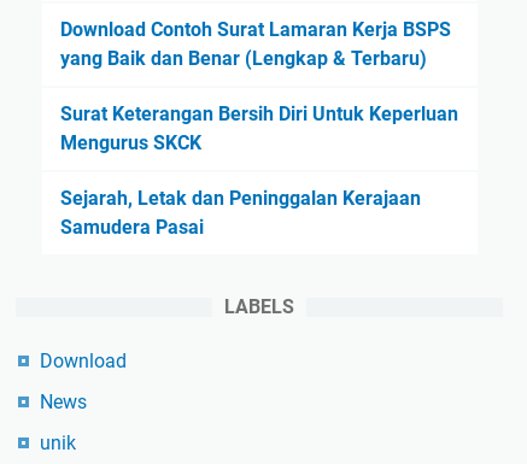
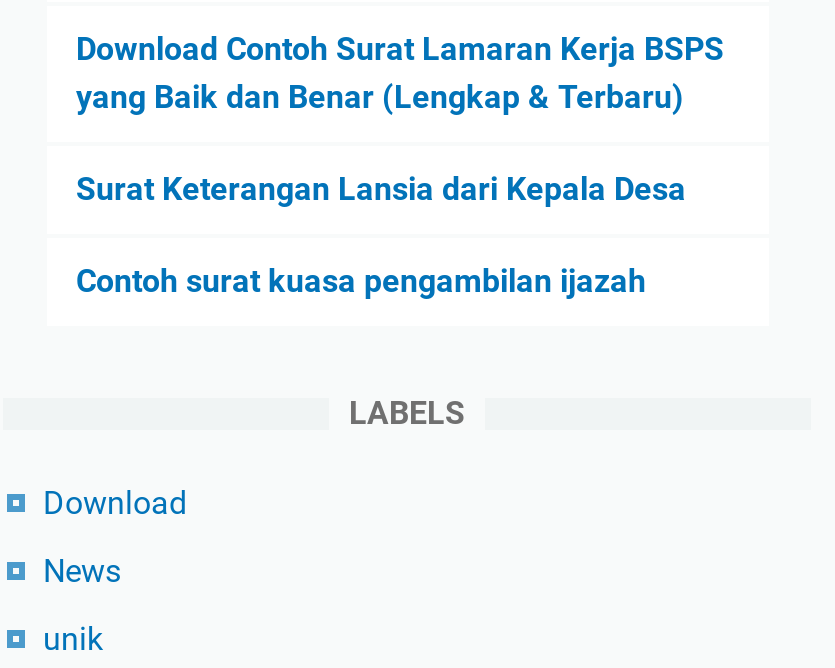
[60,102,458,154] Surat Keterangan Bersih Diri Untuk Keperluan | Mengurus SKCK -> [76,169,686,207] Surat Keterangan Lansia dari Kepala Desa
[60,186,420,238] Sejarah, Letak dan Peninggalan Kerajaan | Samudera Pasai -> [76,261,646,299] Contoh surat kuasa pengambilan ijazah

